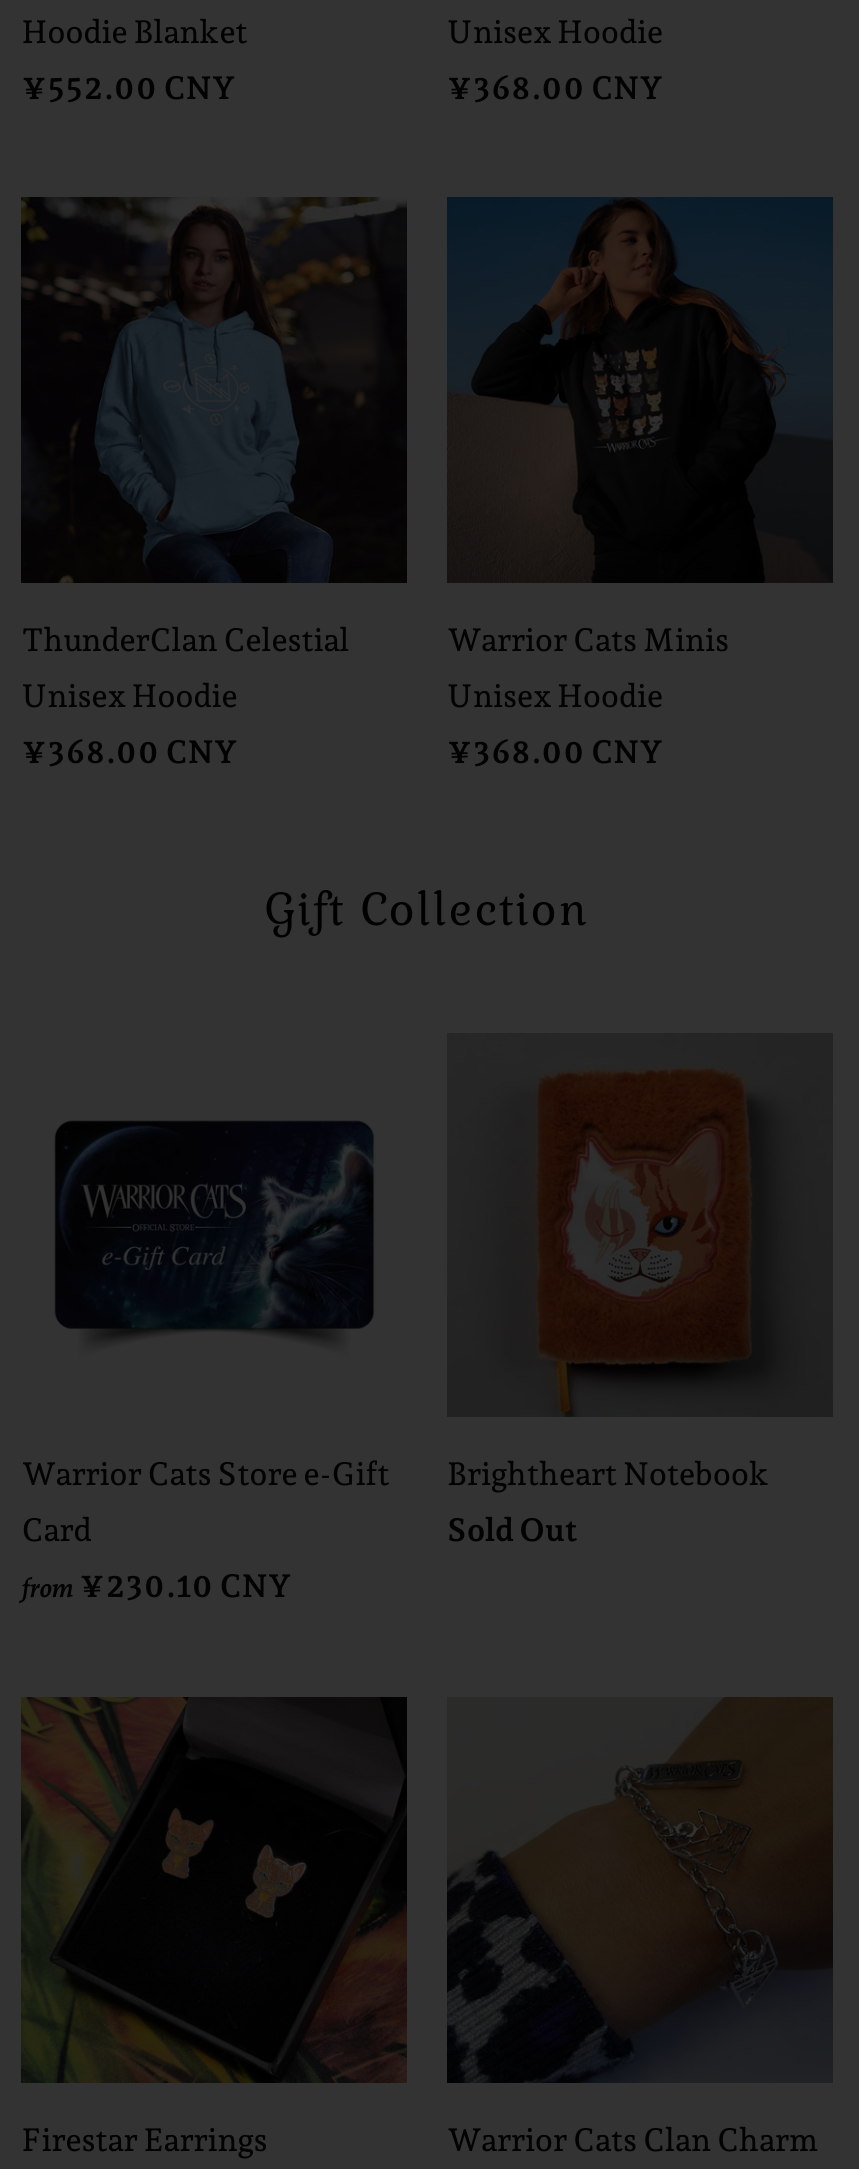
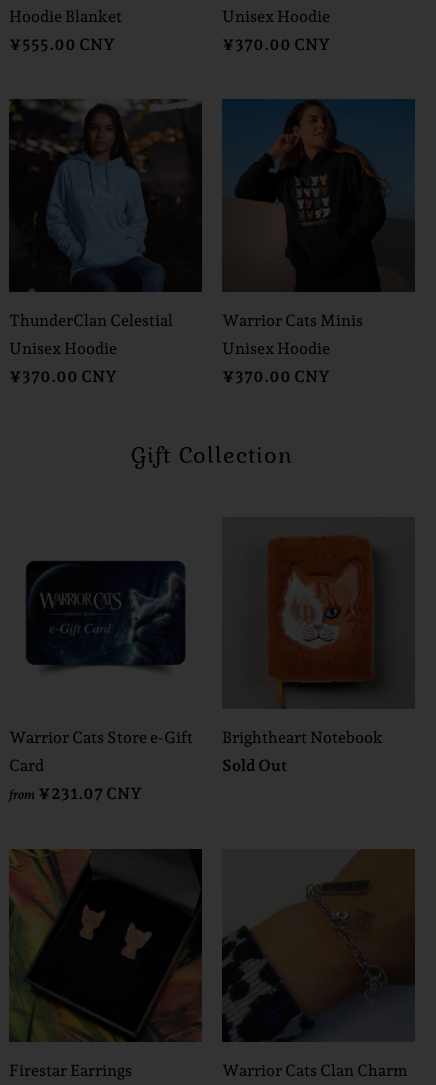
[21,69,235,107] ¥552.00 CNY -> [9,35,115,54] ¥555.00 CNY
[447,69,663,107] ¥368.00 CNY -> [222,35,330,54] ¥370.00 CNY
[21,732,237,770] ¥368.00 CNY -> [9,367,117,386] ¥370.00 CNY
[447,732,663,770] ¥368.00 CNY -> [222,367,330,386] ¥370.00 CNY
[21,1568,291,1606] from ¥230.10 CNY -> [9,784,142,803] from ¥231.07 CNY

